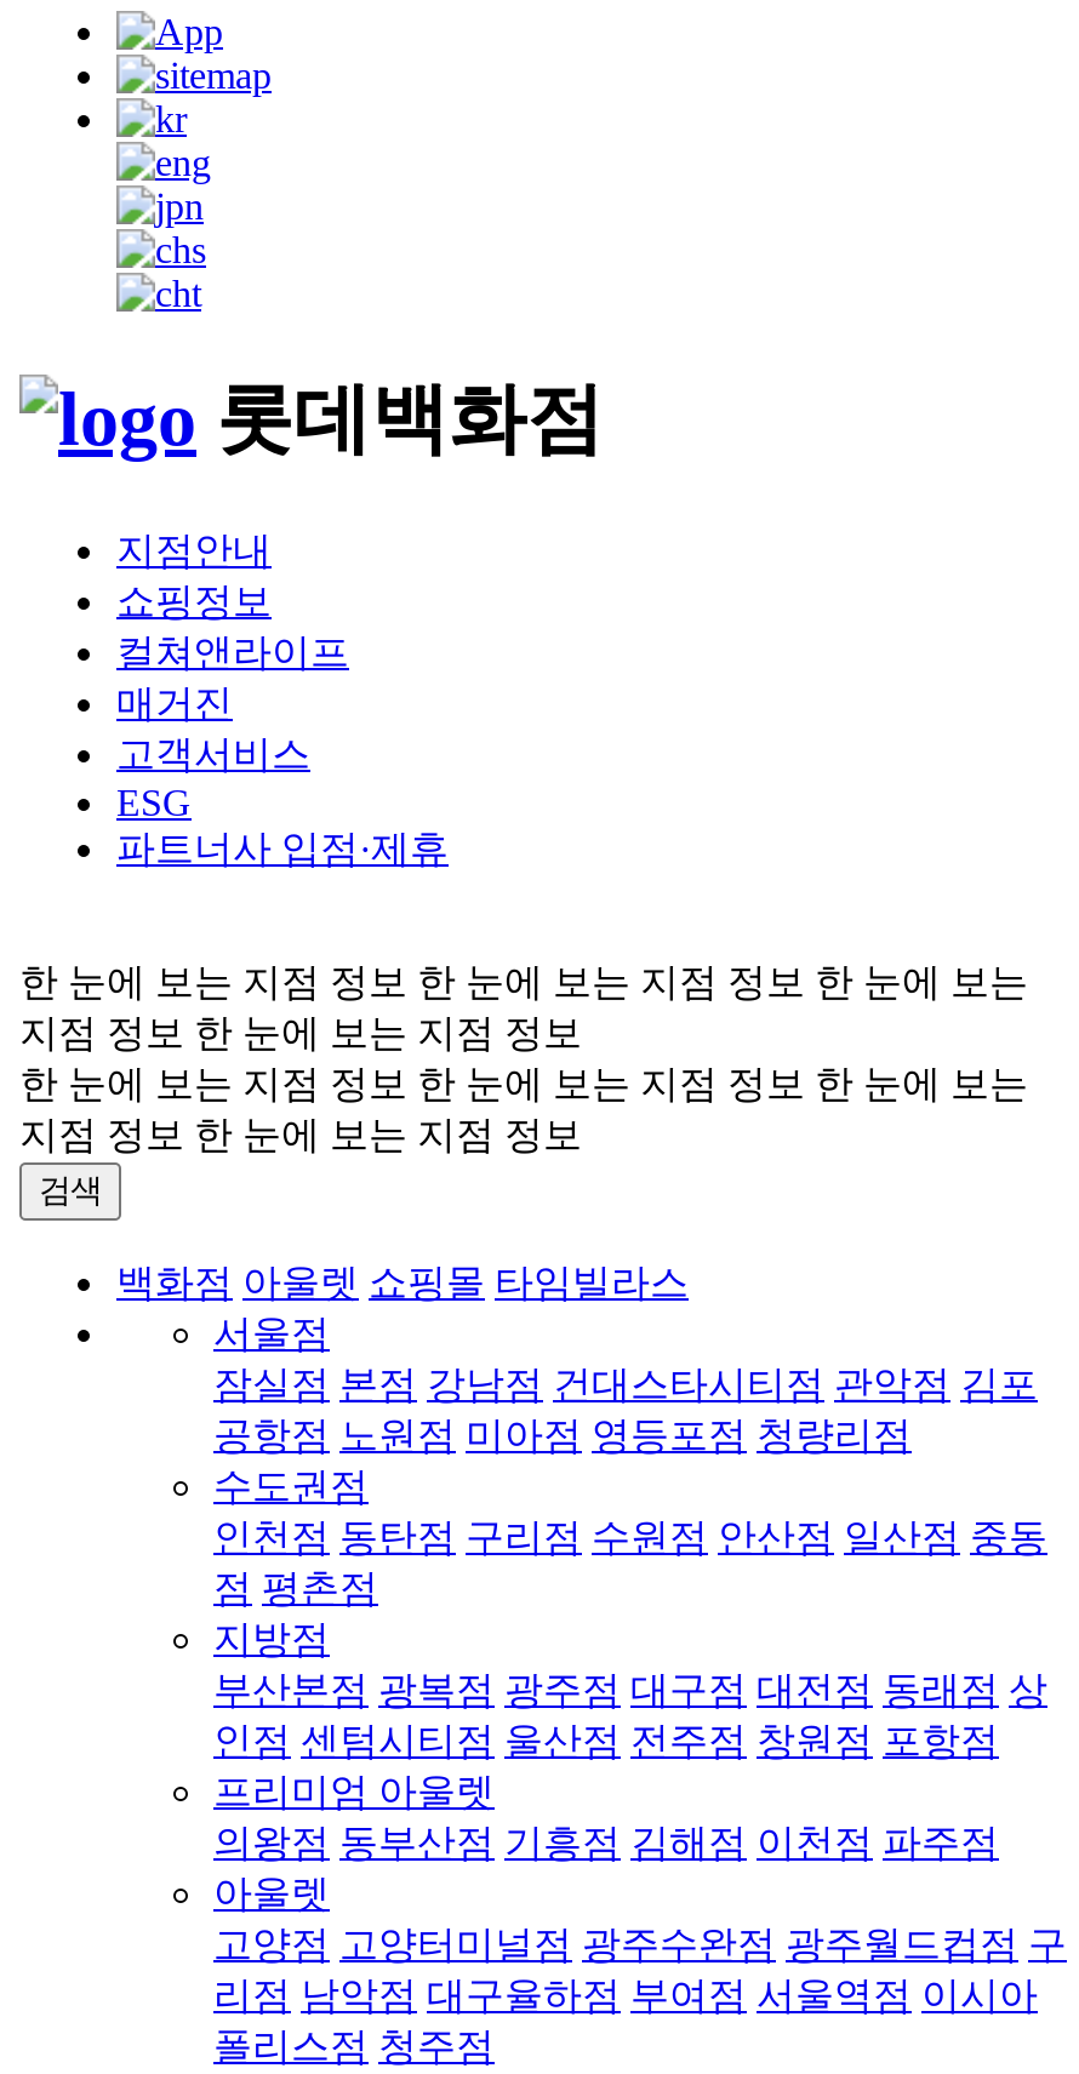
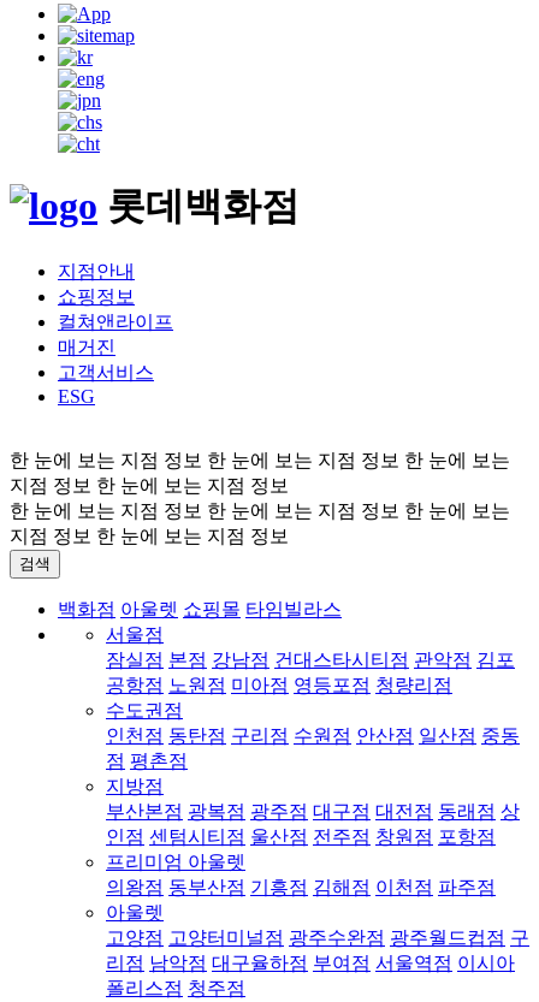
[116,828,449,869] 파트너사 입점·제휴 -> none

